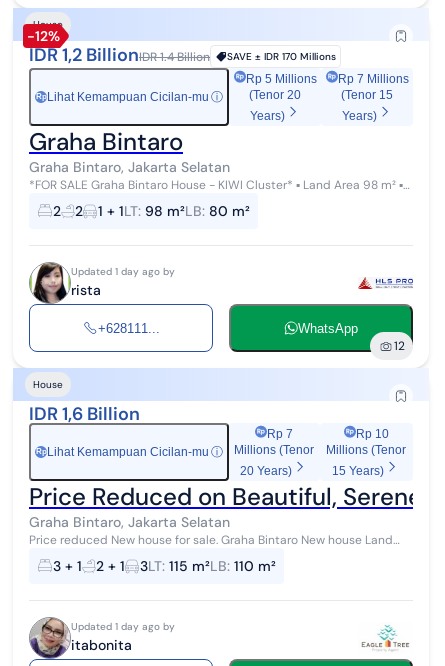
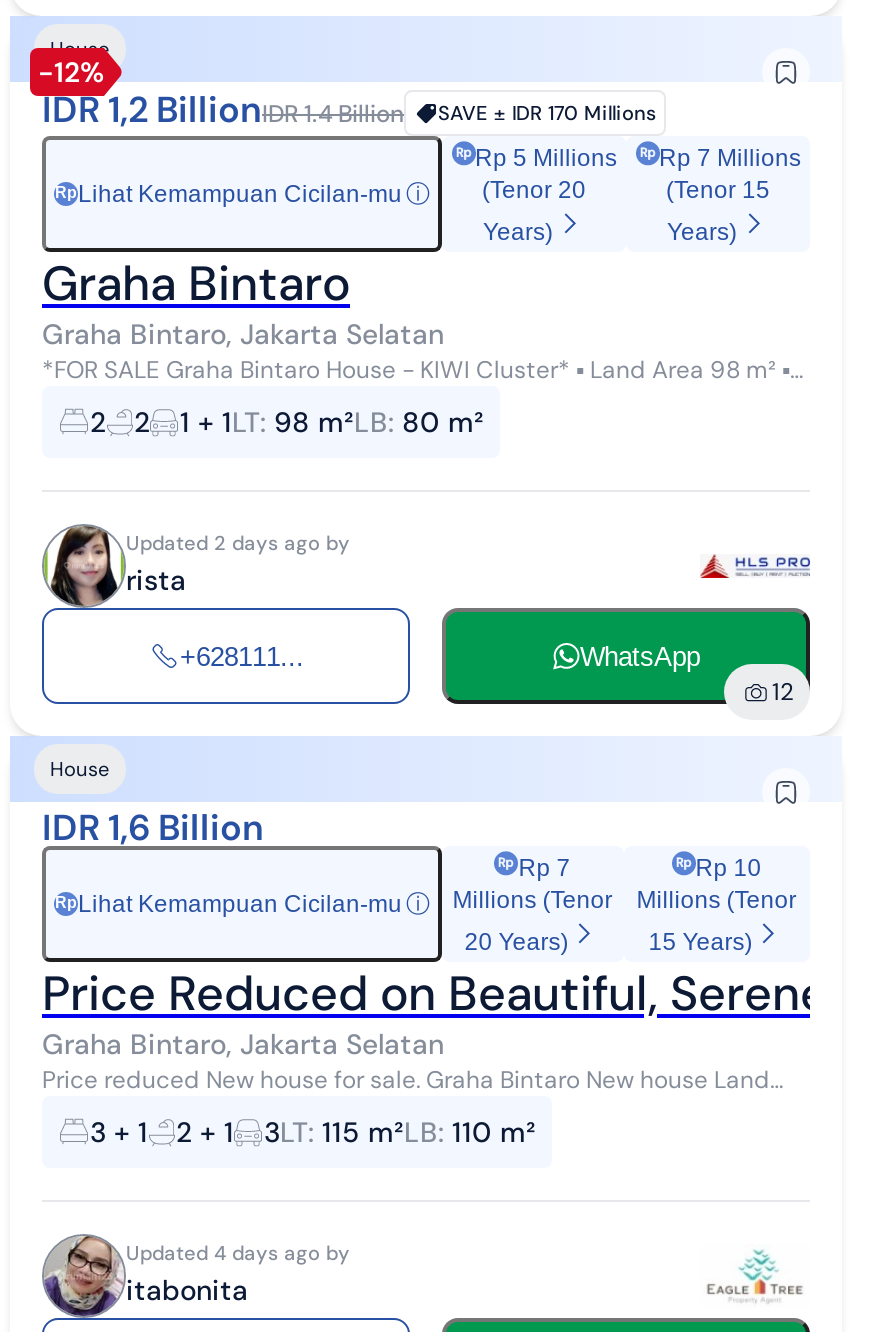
[71,264,175,277] Updated 1 day ago by -> [126,529,350,555] Updated 2 days ago by
[71,619,175,632] Updated 1 day ago by -> [126,1239,350,1265] Updated 4 days ago by

